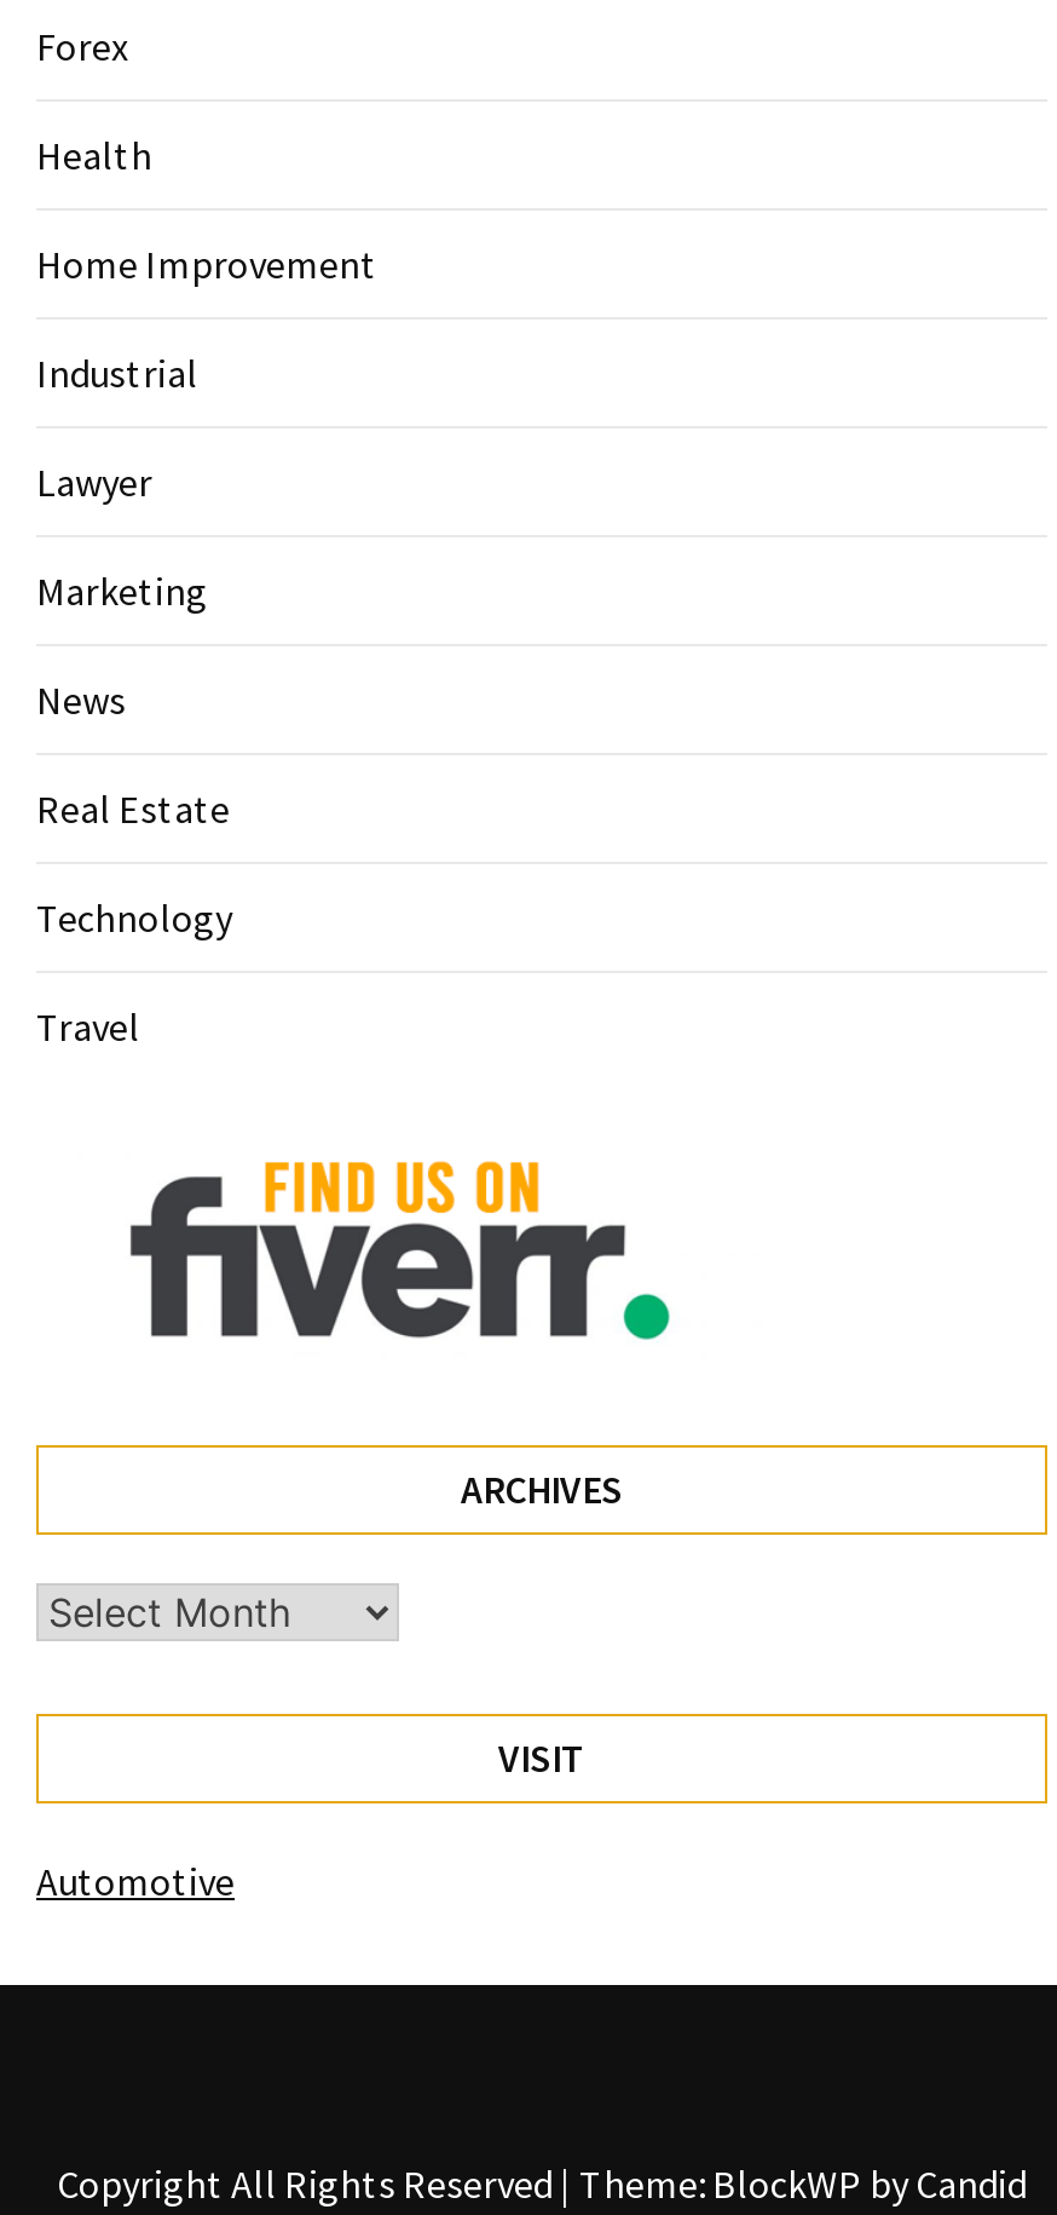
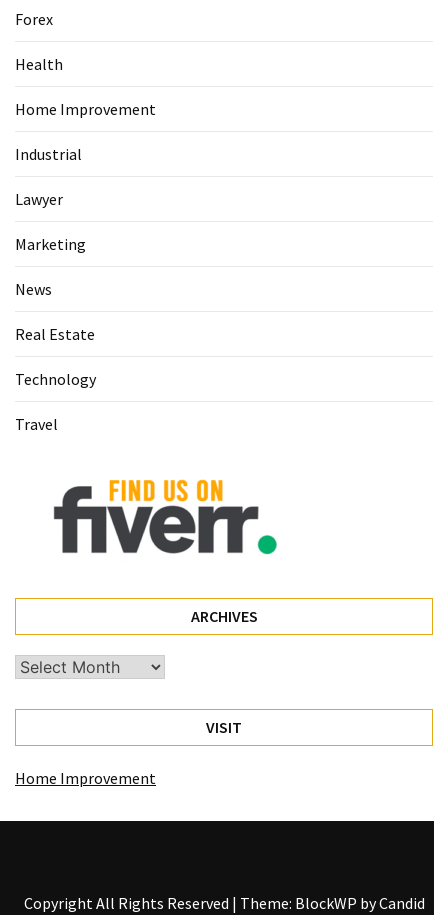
[36,1857,235,1906] Automotive -> [15,767,156,787] Home Improvement

